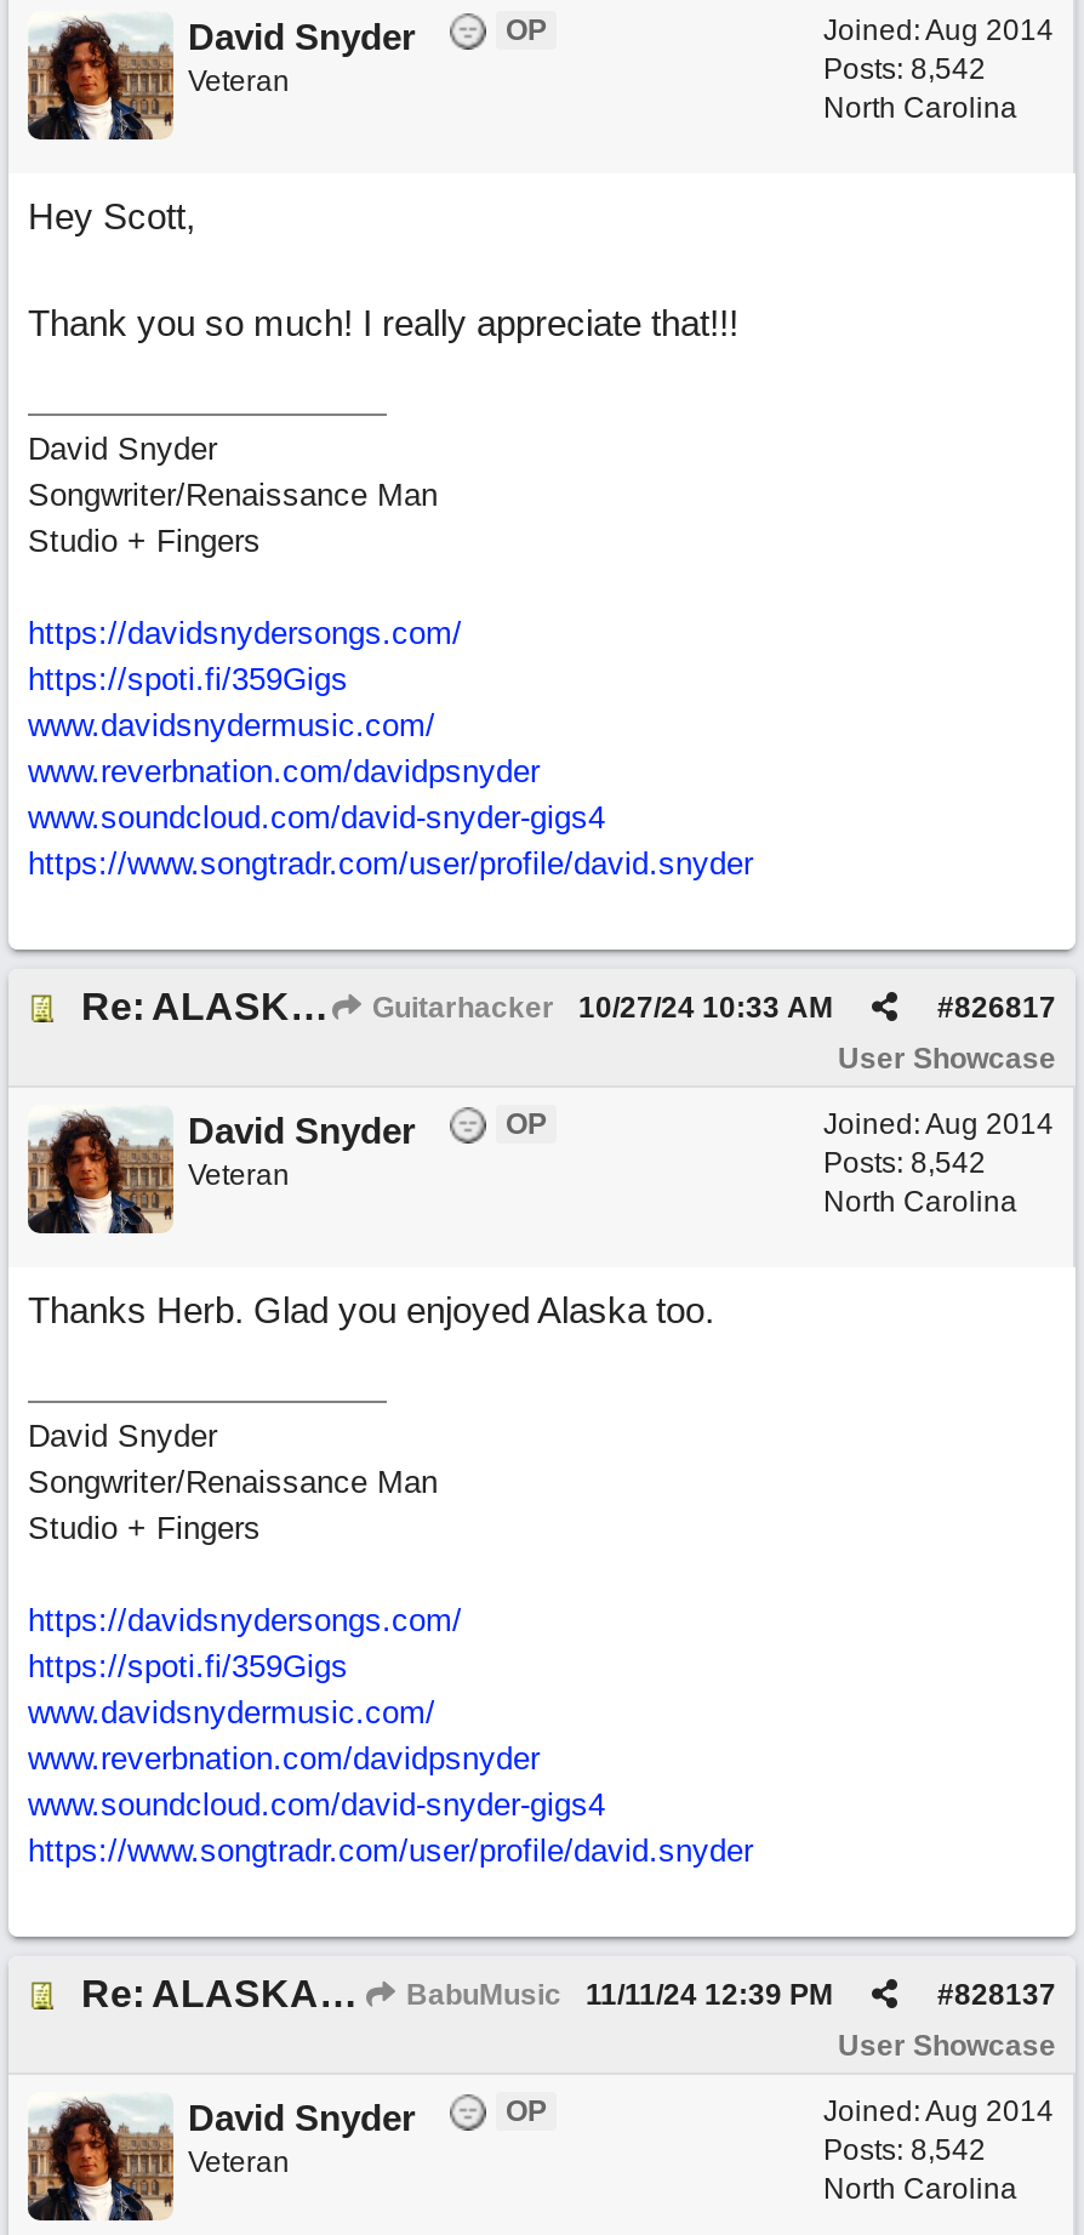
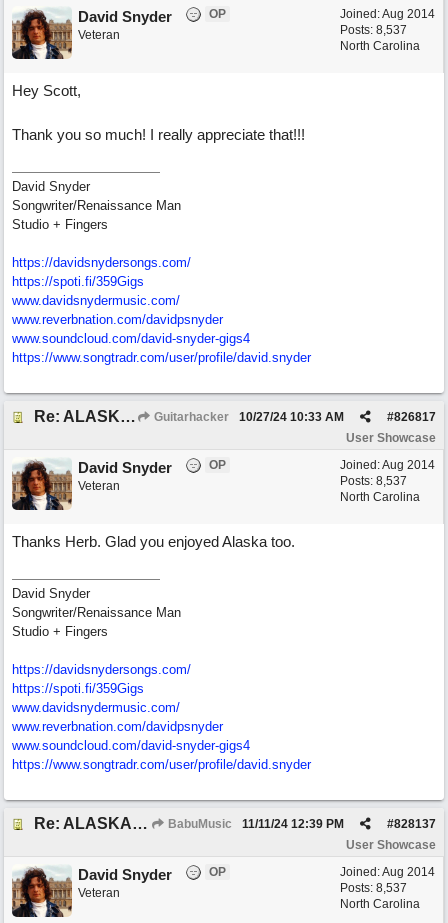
[823,52,986,86] Posts: 8,542 -> [340,23,407,37] Posts: 8,537
[823,1146,986,1180] Posts: 8,542 -> [340,474,407,488] Posts: 8,537
[823,2133,986,2167] Posts: 8,542 -> [340,881,407,895] Posts: 8,537

